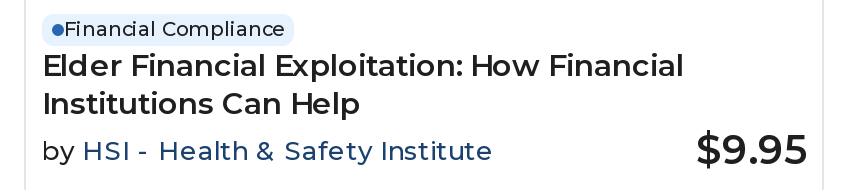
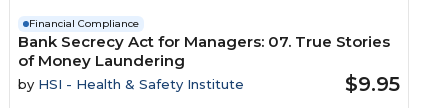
[42,46,684,122] Elder Financial Exploitation: How Financial | Institutions Can Help -> [18,32,390,70] Bank Secrecy Act for Managers: 07. True Stories | of Money Laundering

